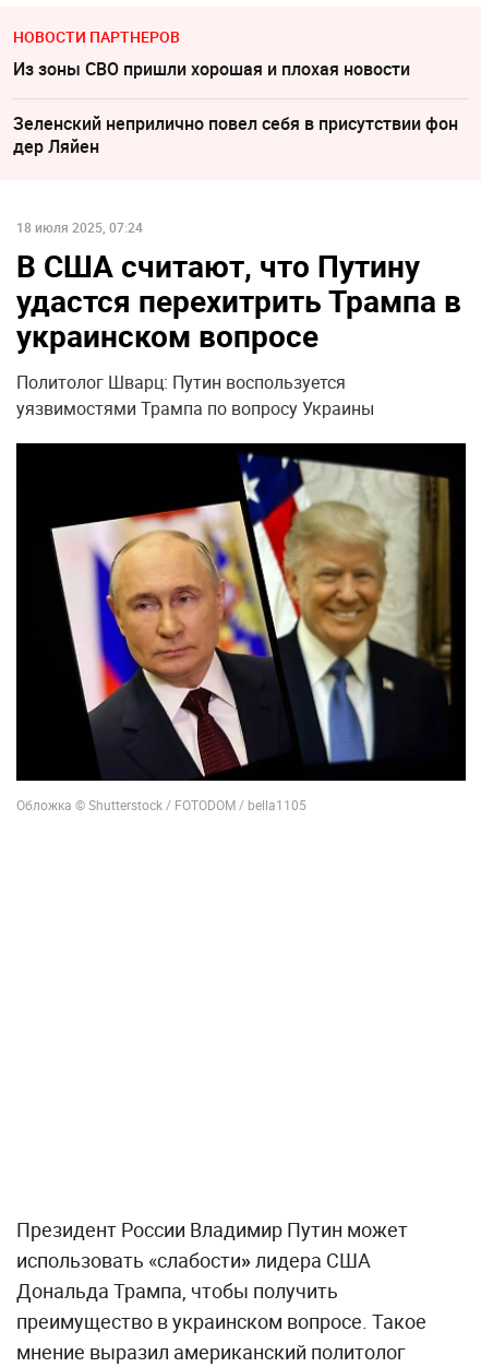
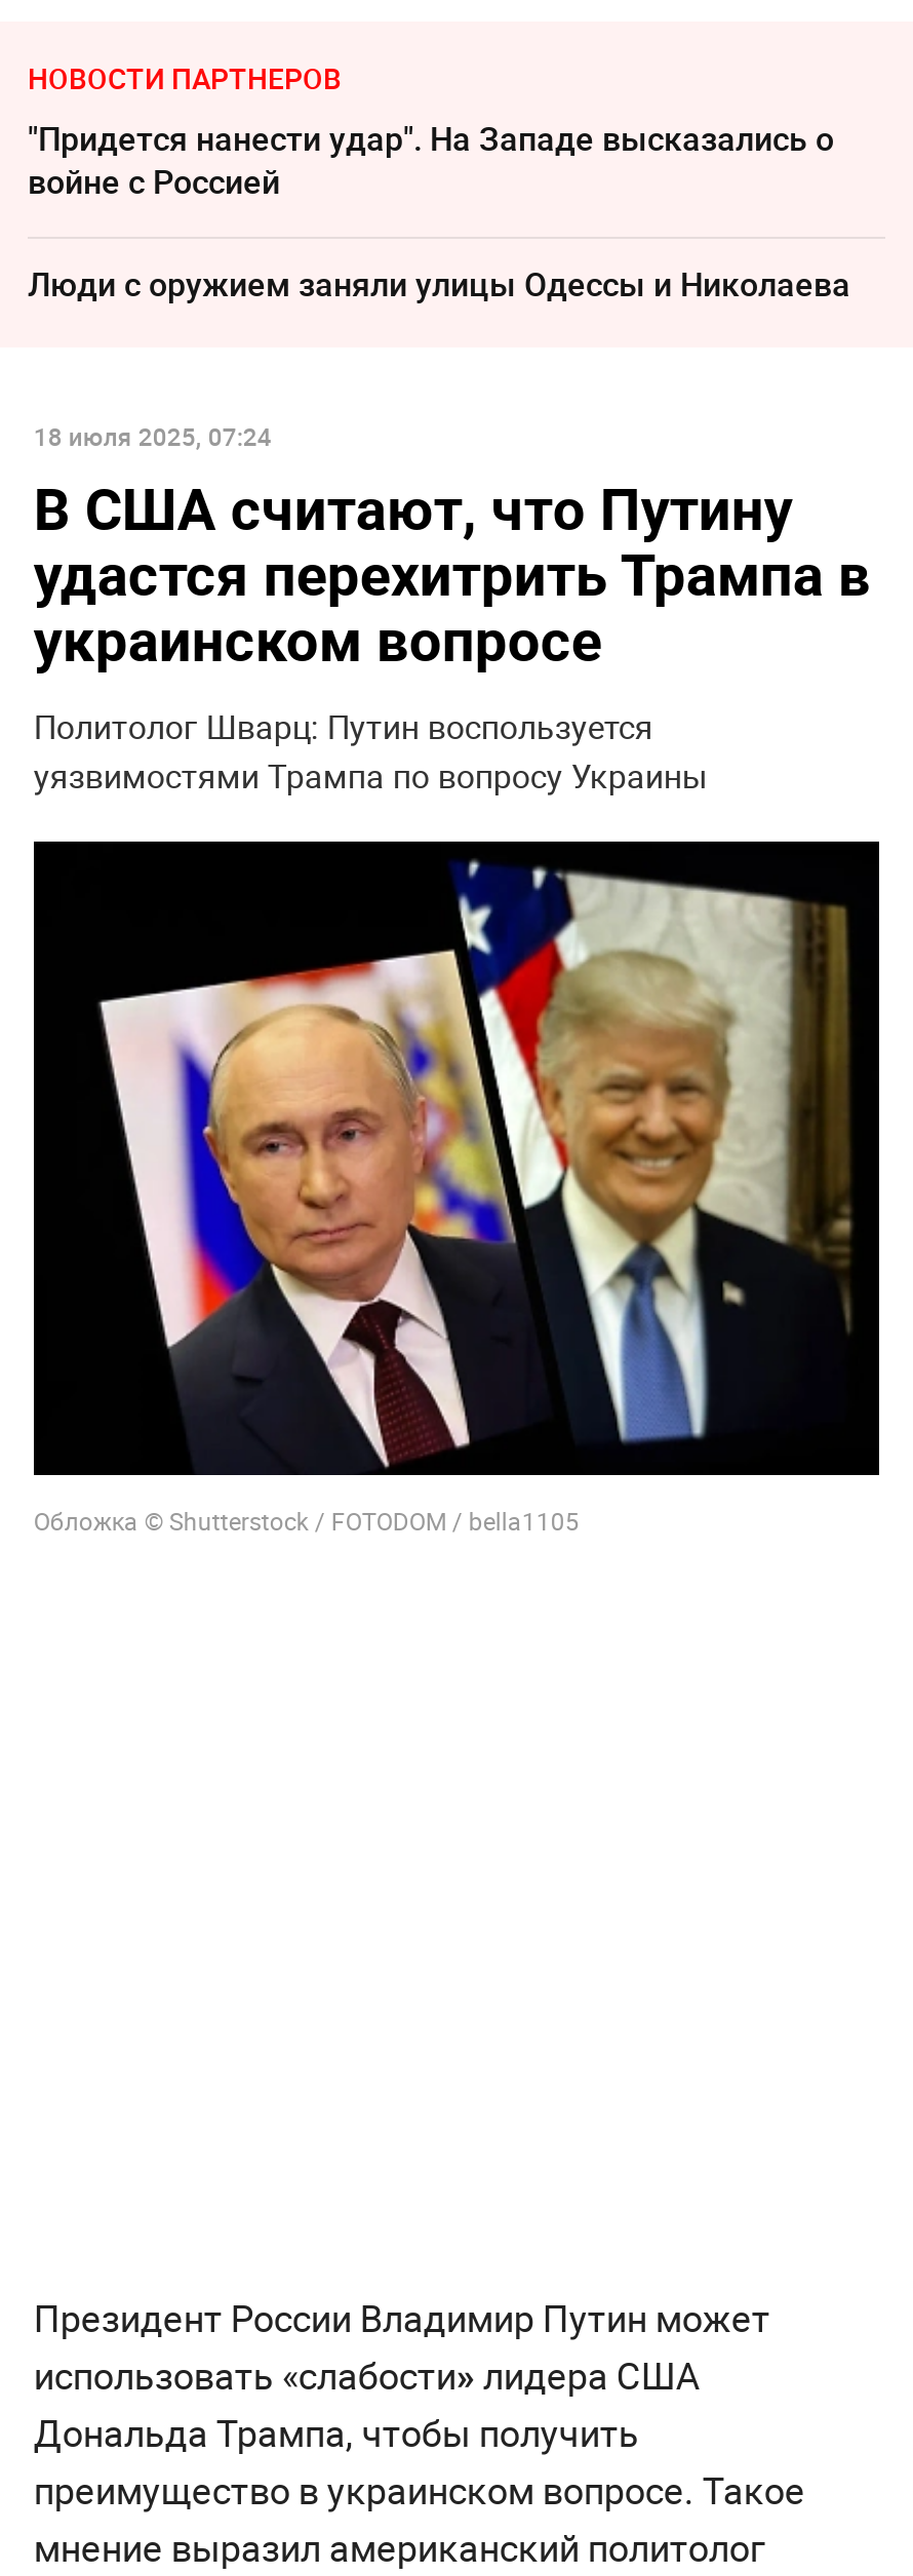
[13,57,410,81] Из зоны СВО пришли хорошая и плохая новости -> [28,117,834,205] "Придется нанести удар". На Западе высказались о | войне с Россией
[13,112,458,159] Зеленский неприлично повел cебя в присутствии фон | дер Ляйен -> [28,262,850,307] Люди с оружием заняли улицы Одессы и Николаева

